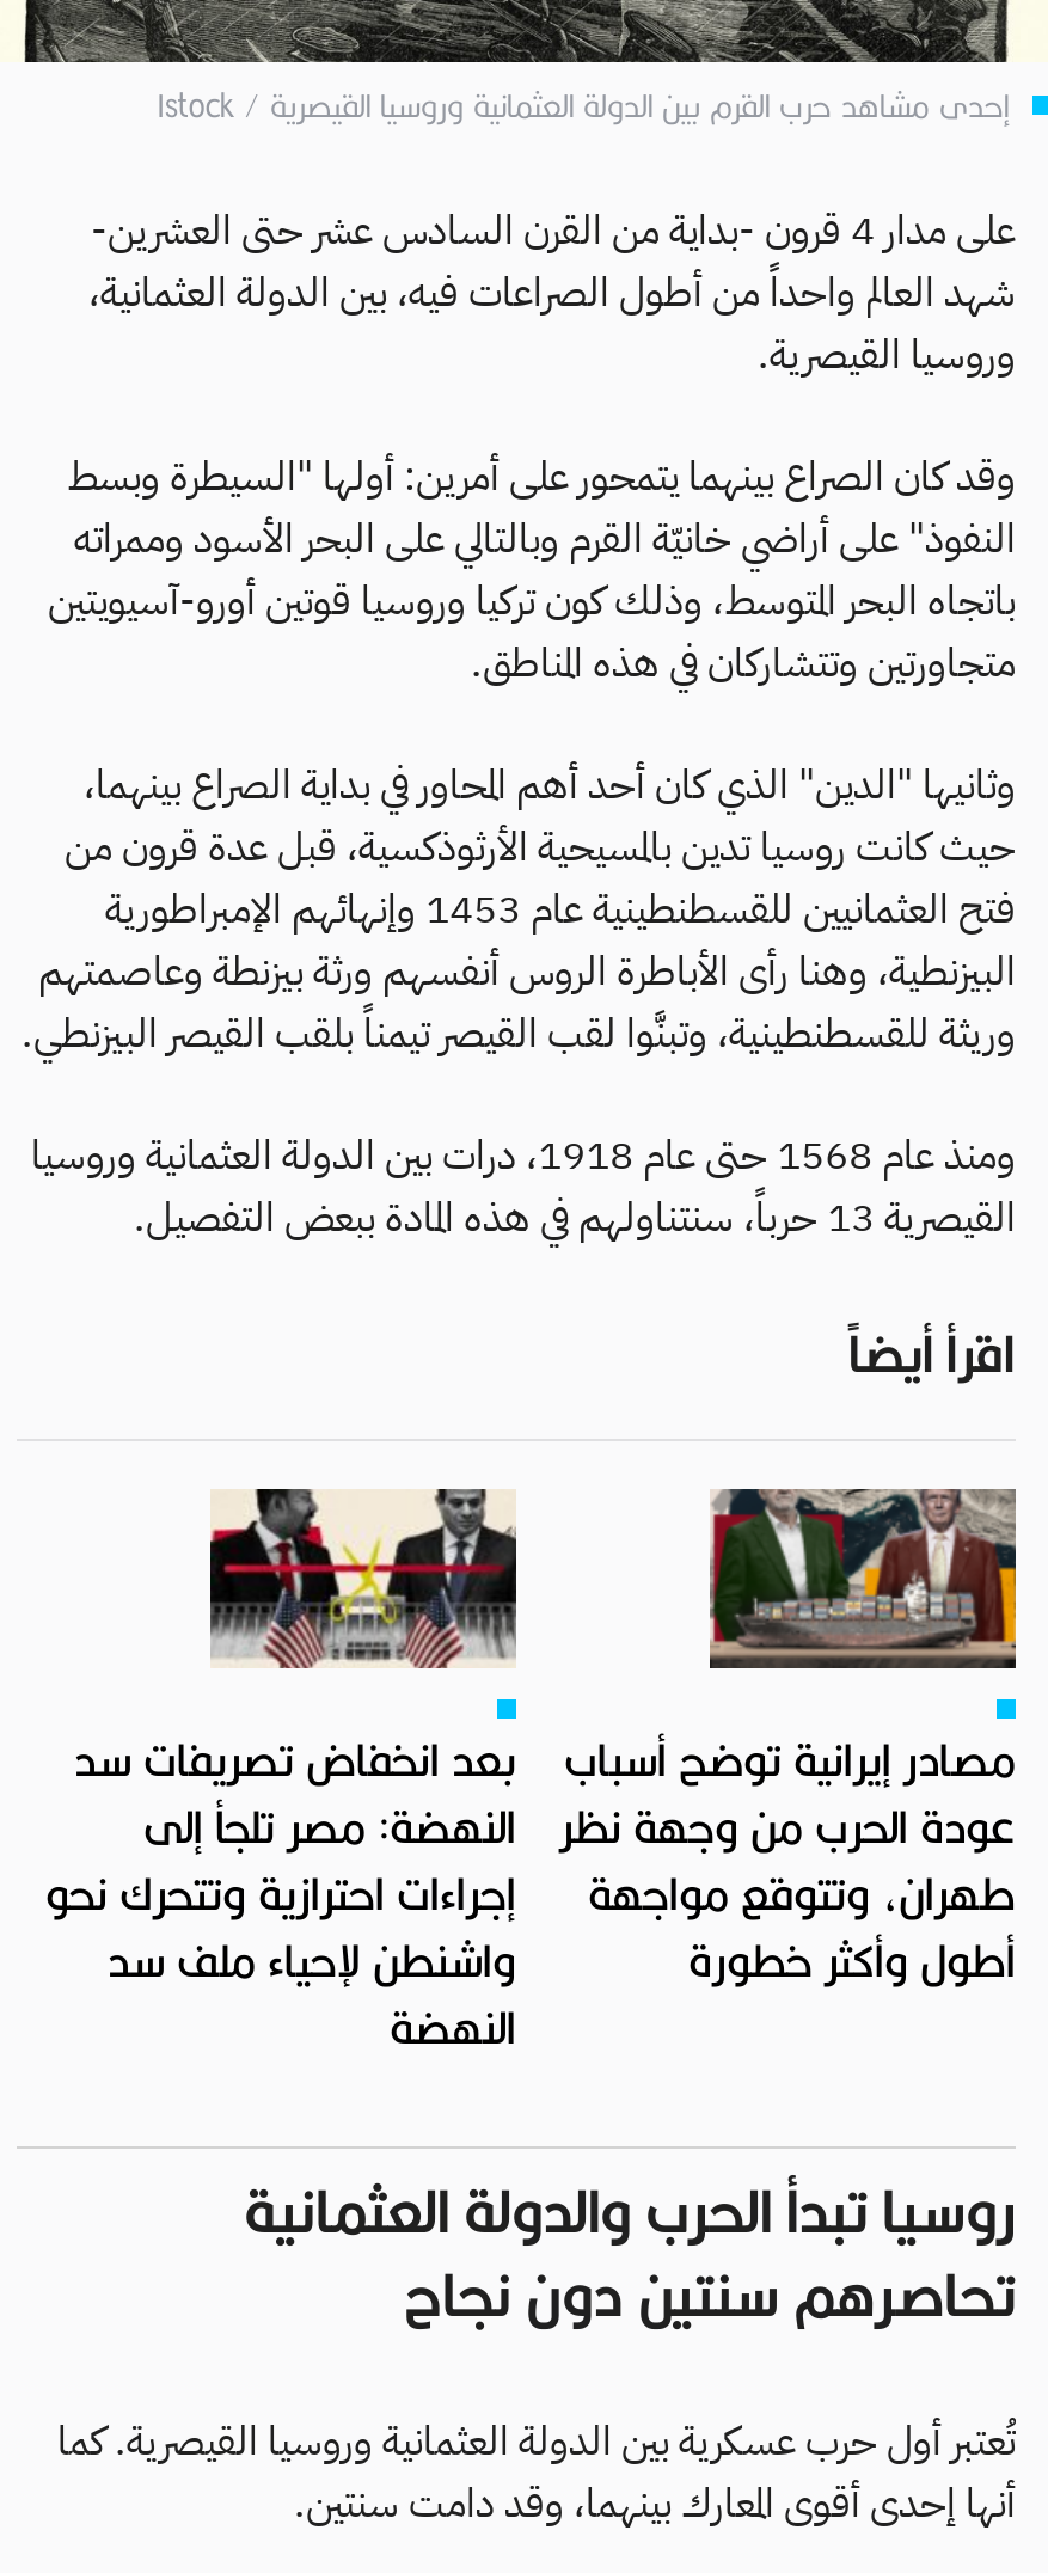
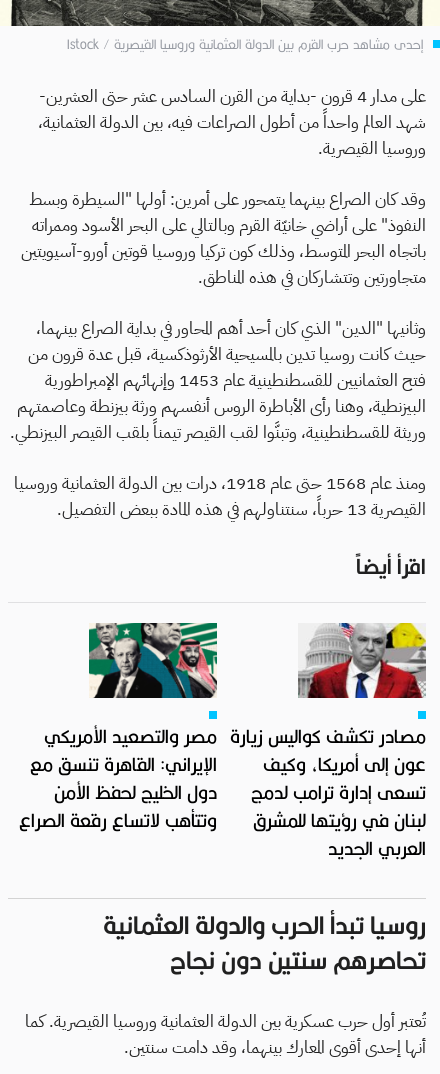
[45,1487,519,2053] [image] | بعد انخفاض تصريفات سد | النهضة: مصر تلجأ إلى | إجراءات احترازية وتتحرك نحو | واشنطن لإحياء ملف سد | النهضة -> [19,622,218,831] [image] | مصر والتصعيد الأمريكي | الإيراني: القاهرة تنسق مع | دول الخليج لحفظ الأمن | وتتأهب لاتساع رقعة الصراع
[559,1487,1018,1986] [image] | مصادر إيرانية توضح أسباب | عودة الحرب من وجهة نظر | طهران، وتتوقع مواجهة | أطول وأكثر خطورة -> [230,622,427,859] [image] | مصادر تكشف كواليس زيارة | عون إلى أمريكا، وكيف | تسعى إدارة ترامب لدمج | لبنان في رؤيتها للمشرق | العربي الجديد

